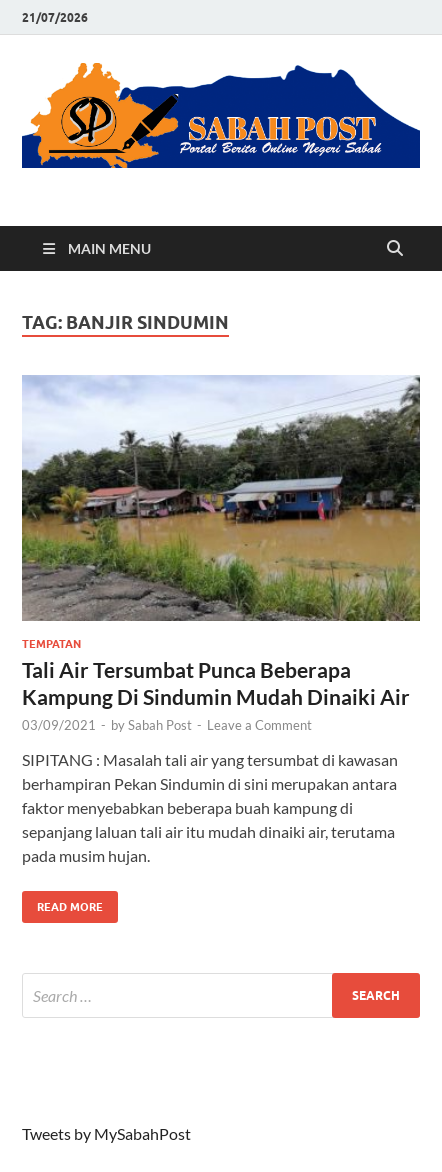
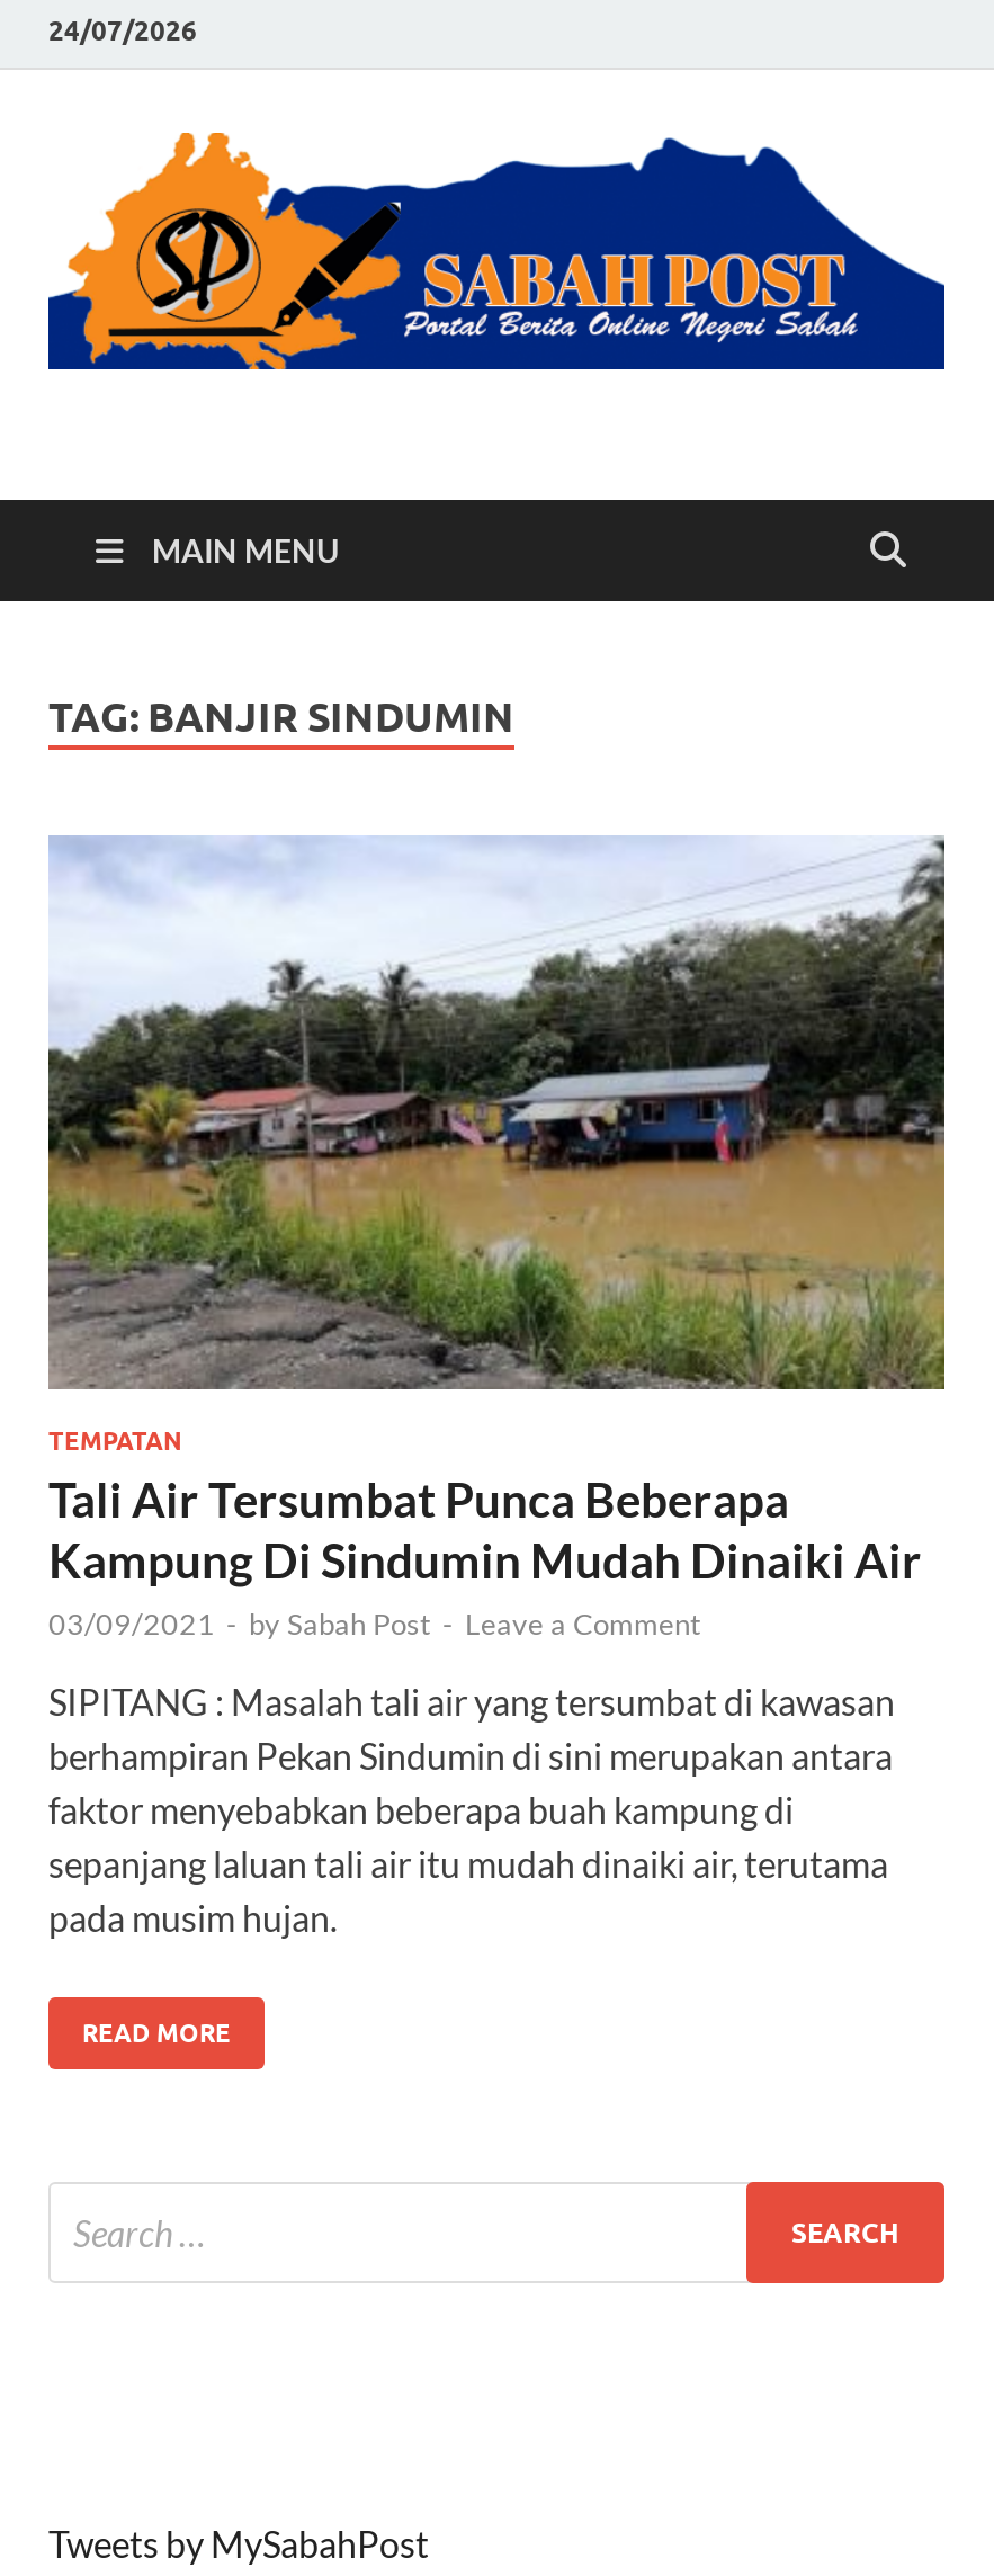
[22,9,88,24] 21/07/2026 -> [48,12,197,46] 24/07/2026

